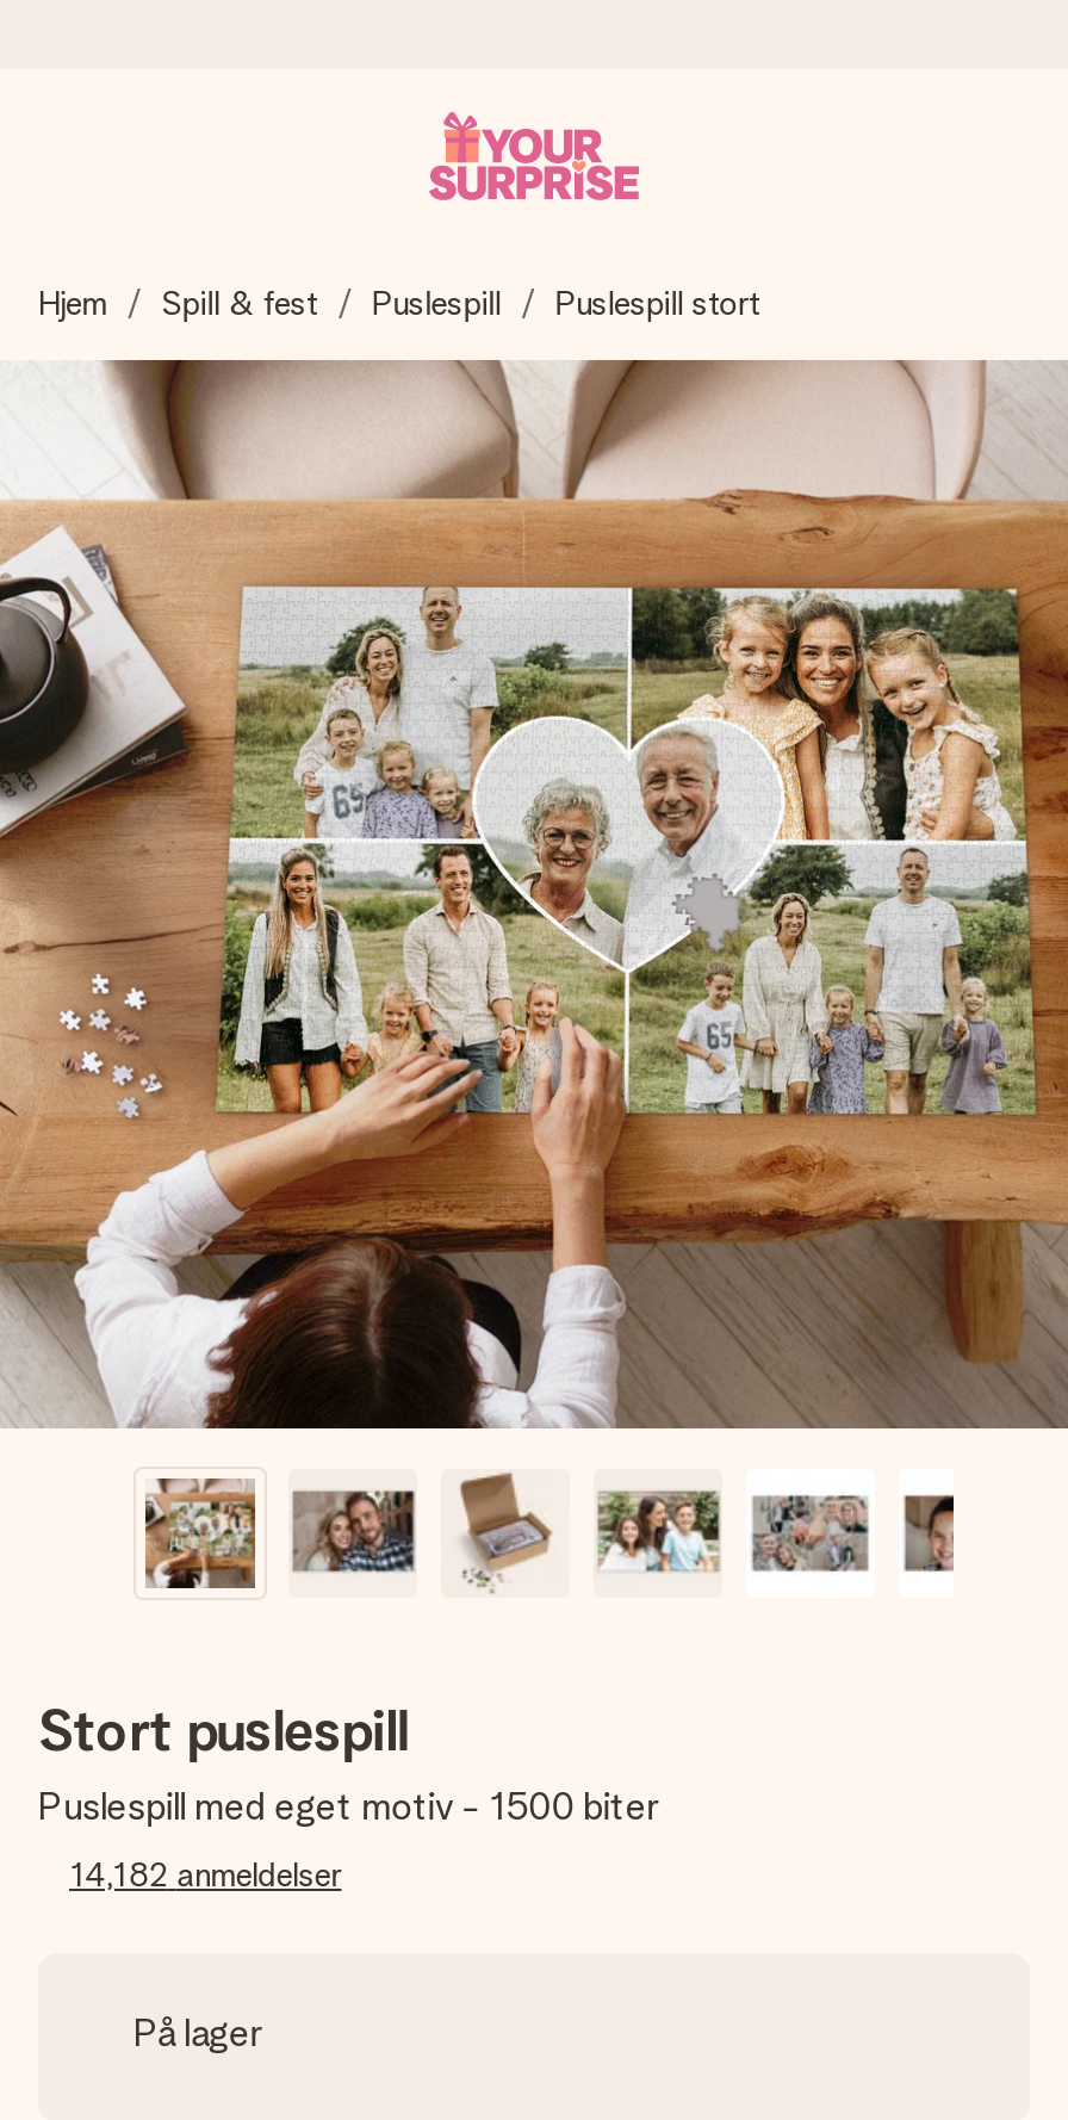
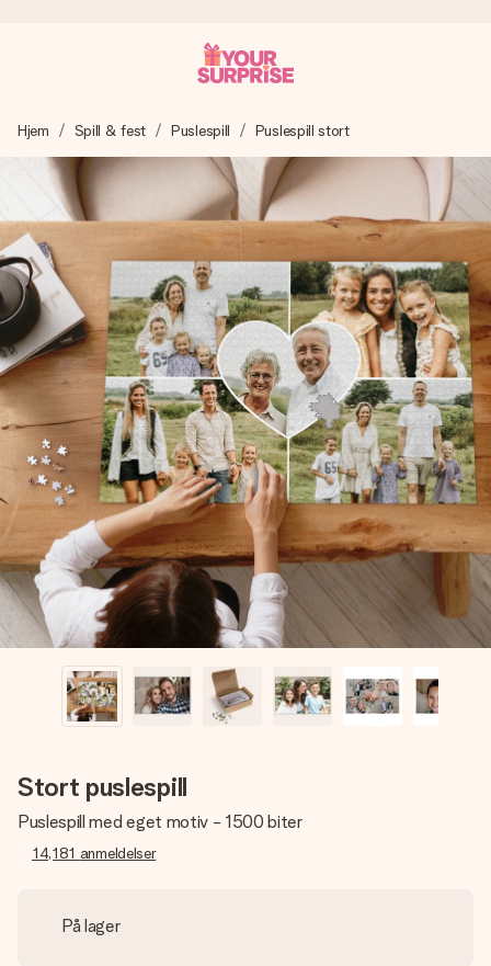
[69,1855,342,1893] 14,182 anmeldelser -> [32,844,156,862] 14,181 anmeldelser

